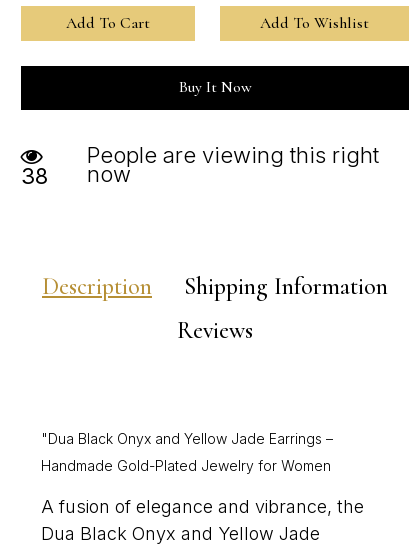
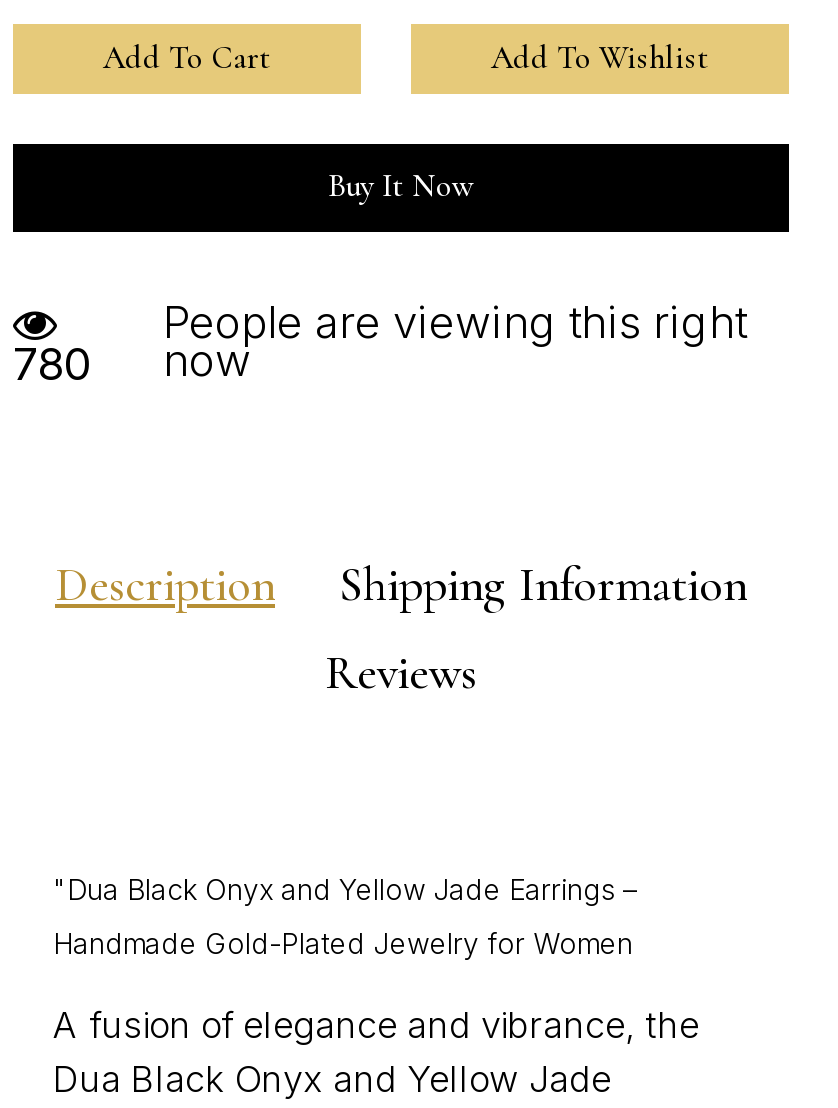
[21,161,131,189] 38 now -> [13,334,251,389] 780 now

